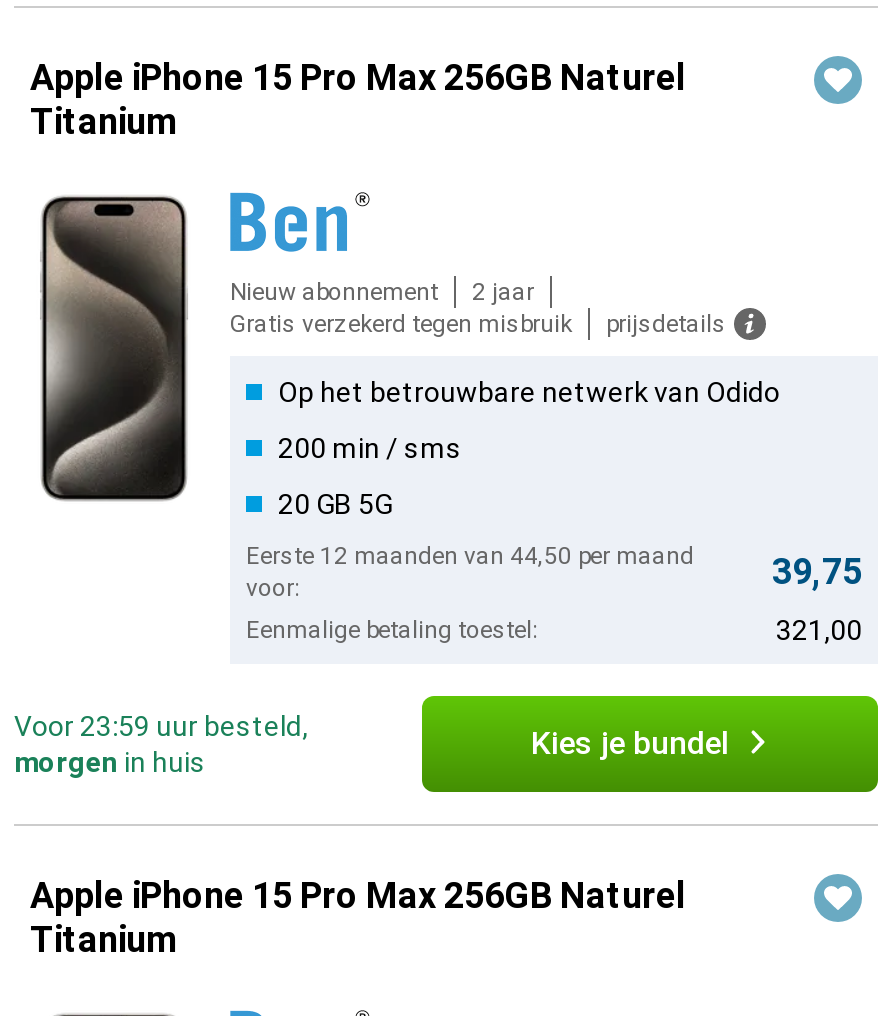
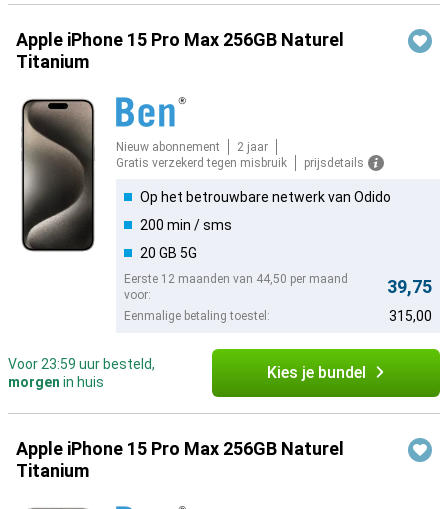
[776,615,862,647] 321,00 -> [389,308,432,324] 315,00

